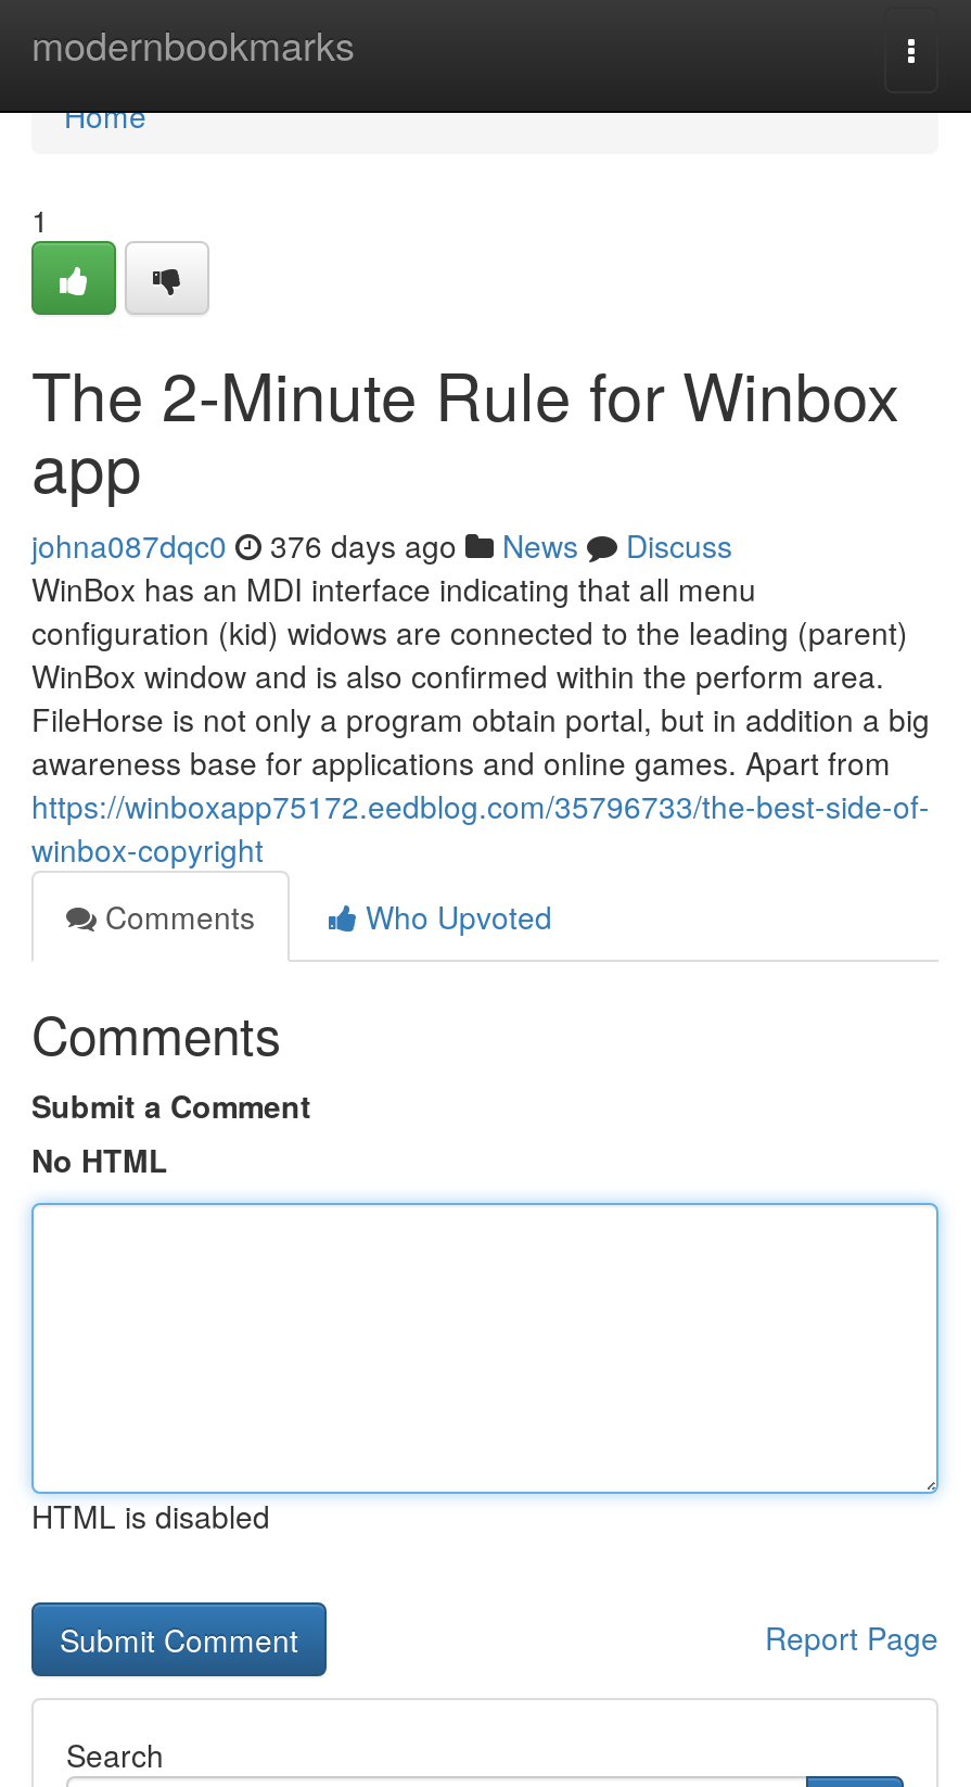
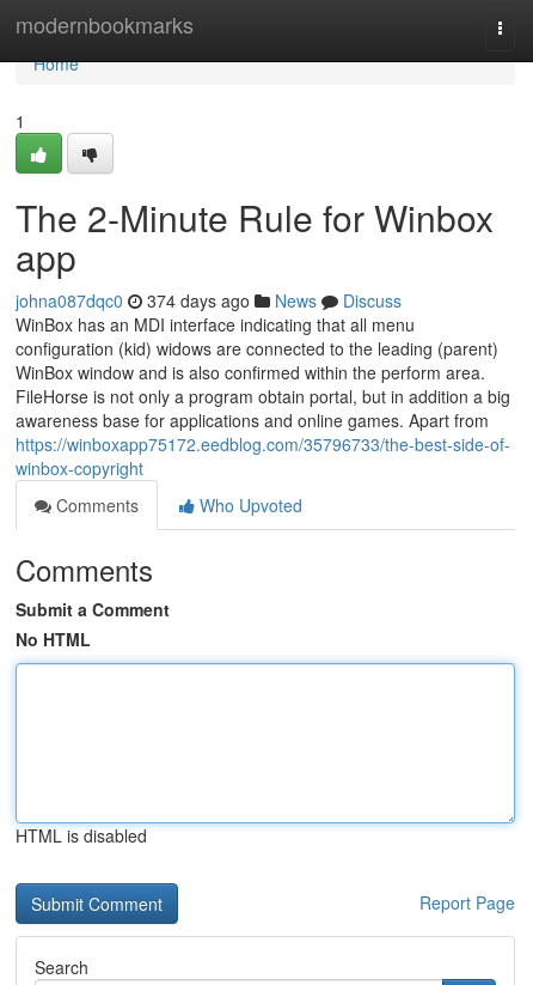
[31,523,732,567] johna087dqc0 376 days ago News Discuss -> [16,288,402,312] johna087dqc0 374 days ago News Discuss

